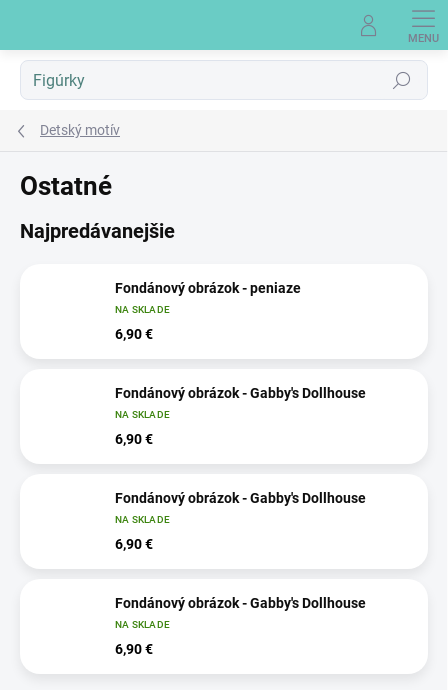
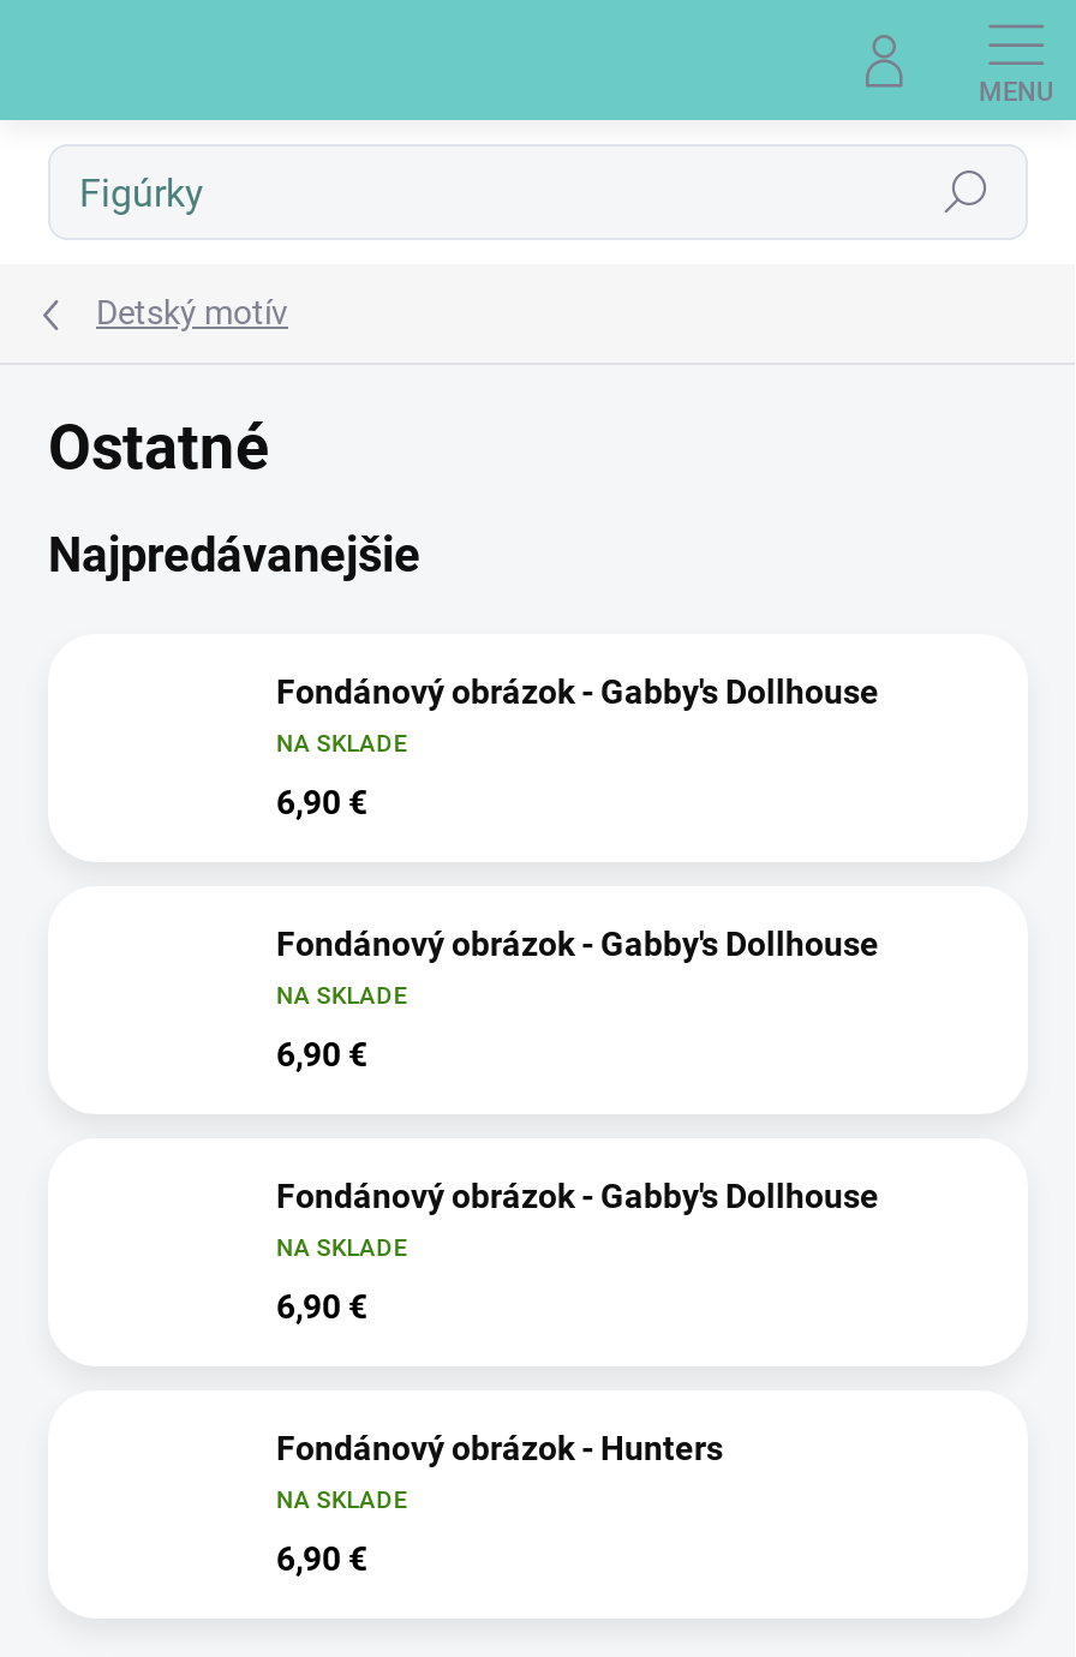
[115,280,301,296] Fondánový obrázok - peniaze -> [276,671,879,710] Fondánový obrázok - Gabby's Dollhouse
[115,595,366,611] Fondánový obrázok - Gabby's Dollhouse -> [276,1428,723,1466] Fondánový obrázok - Hunters

